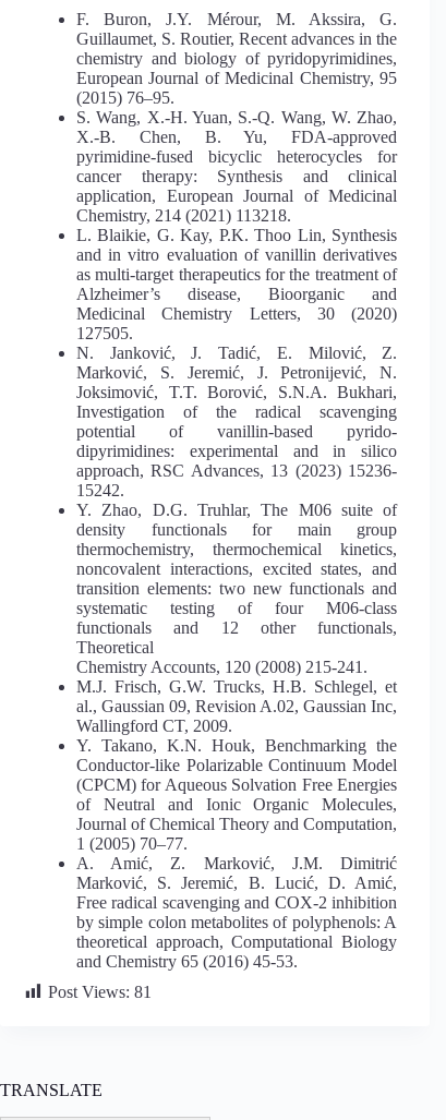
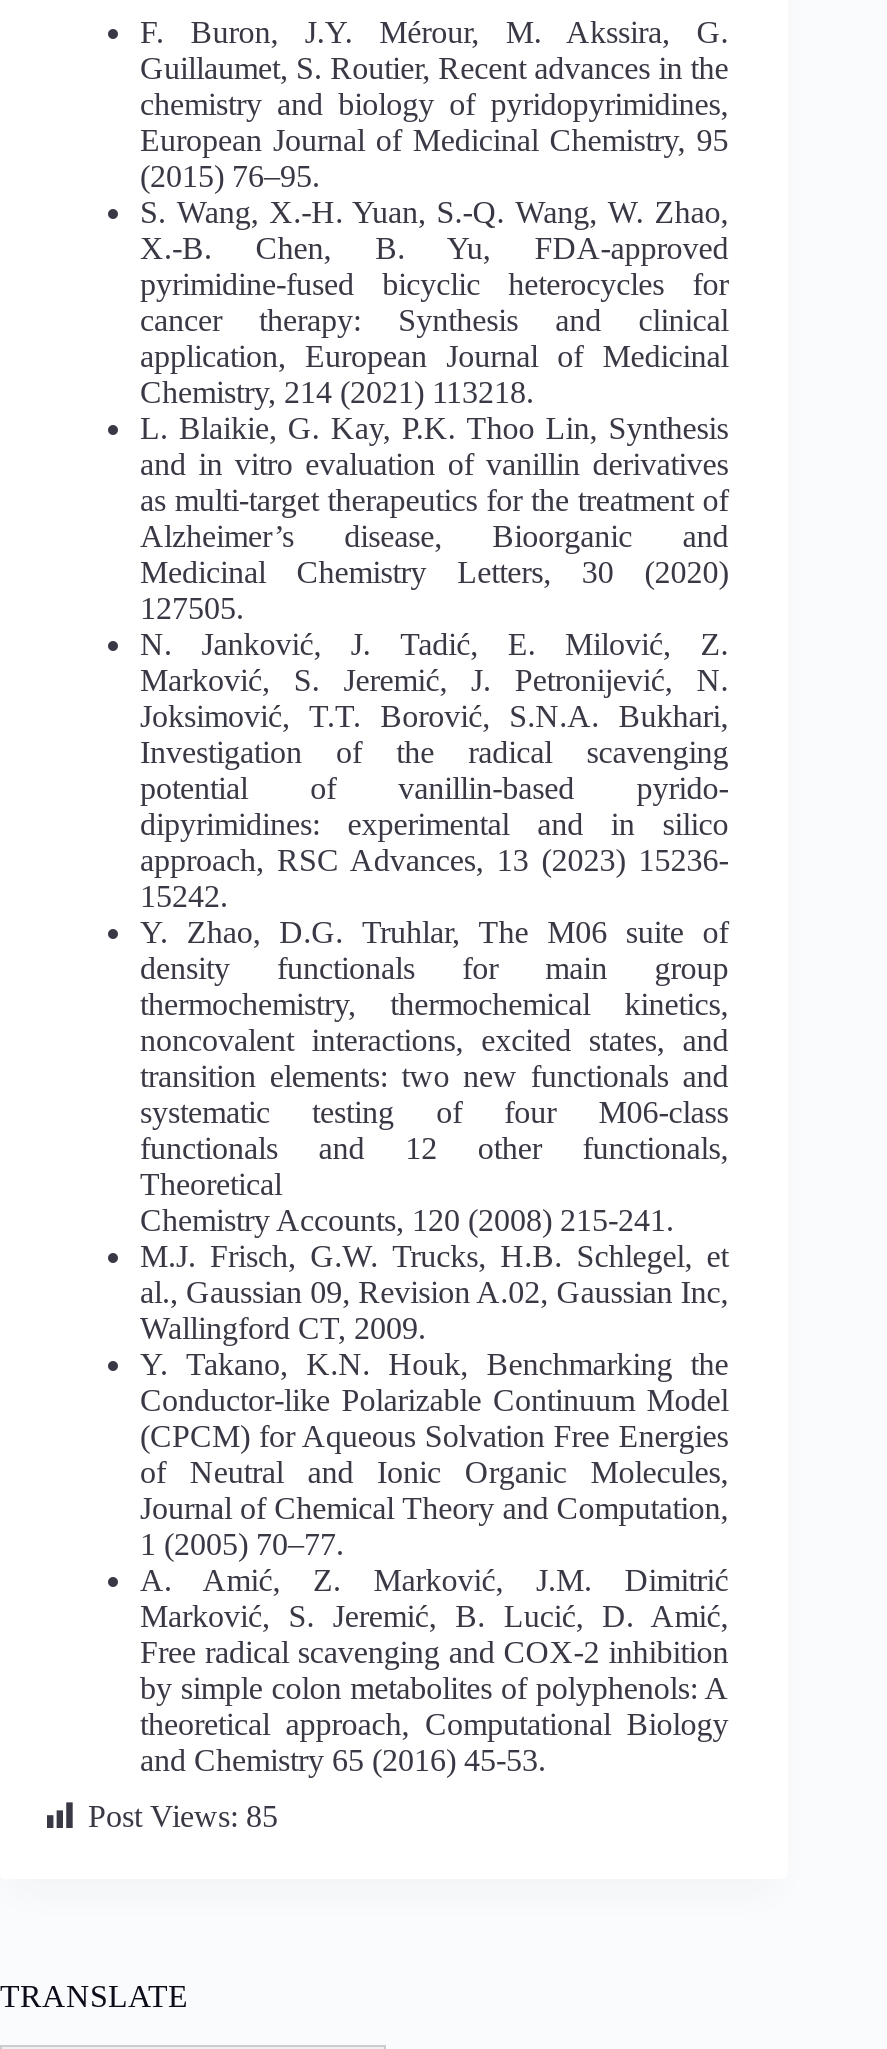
[48,982,152,1001] Post Views: 81 -> [88,1799,278,1833] Post Views: 85

